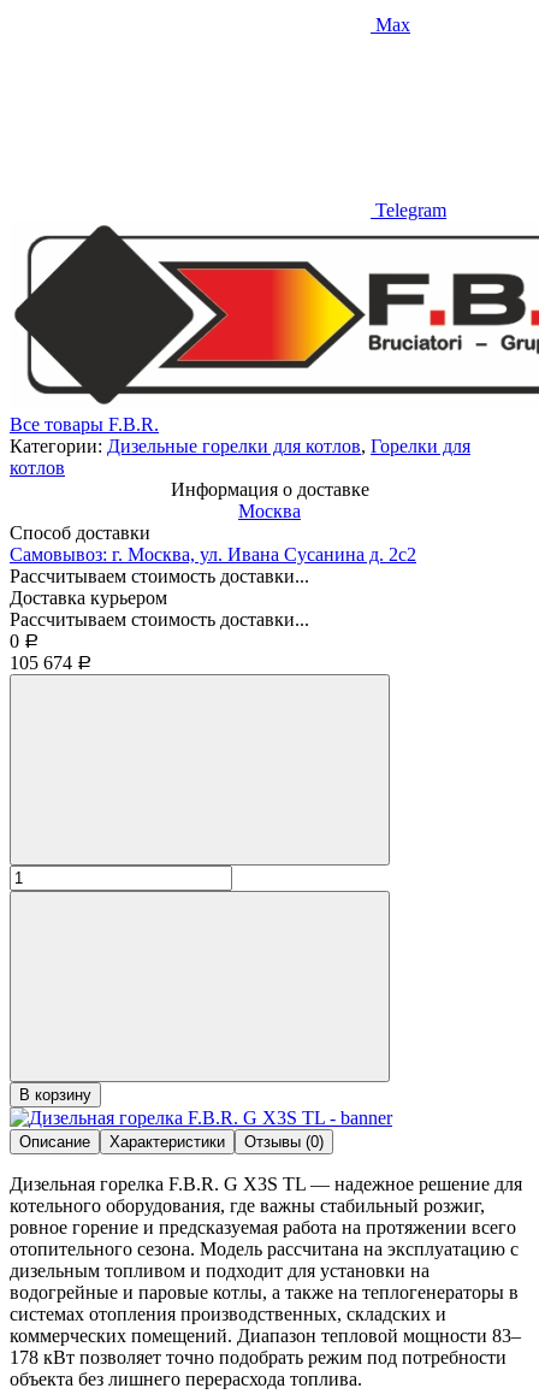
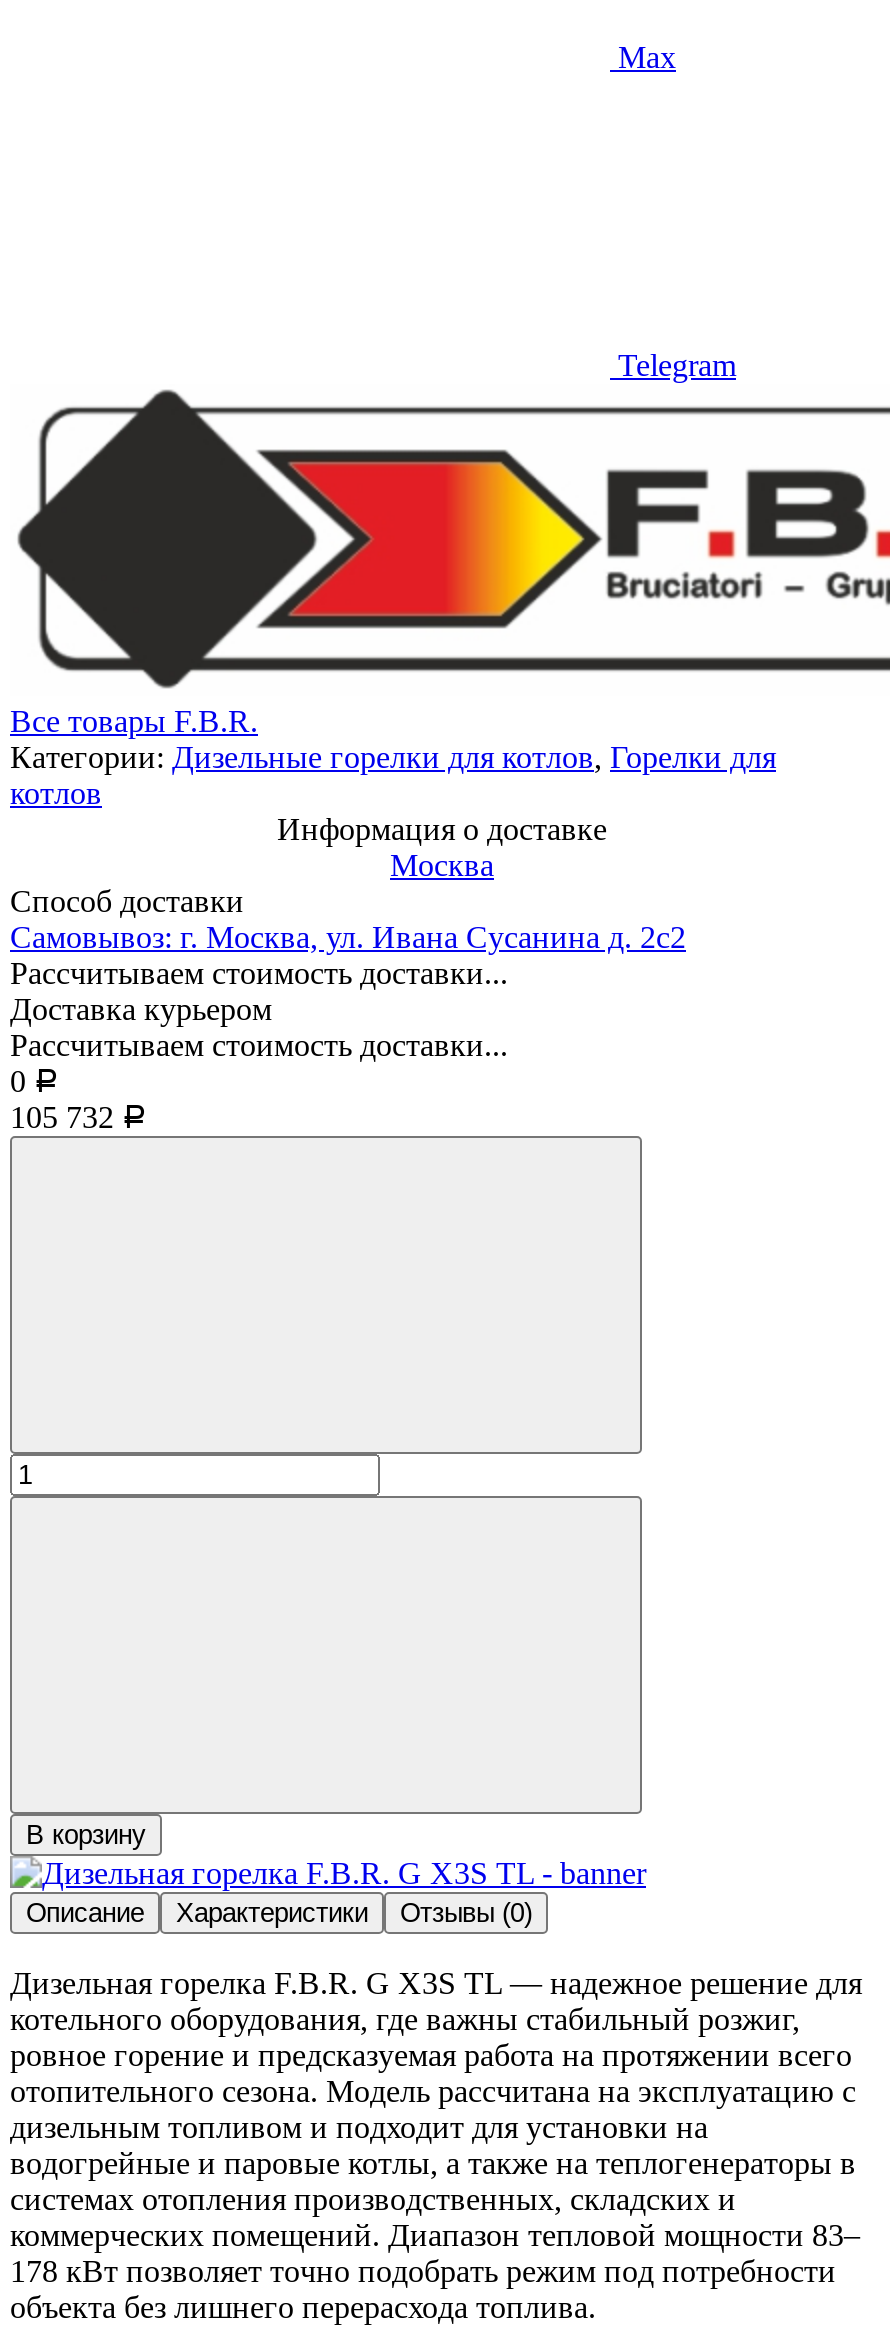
[10,652,91,673] 105 674 Р -> [10,1100,146,1134] 105 732 Р

